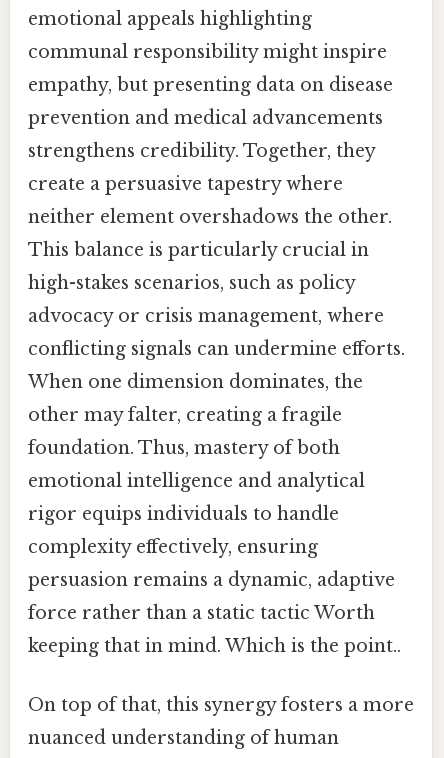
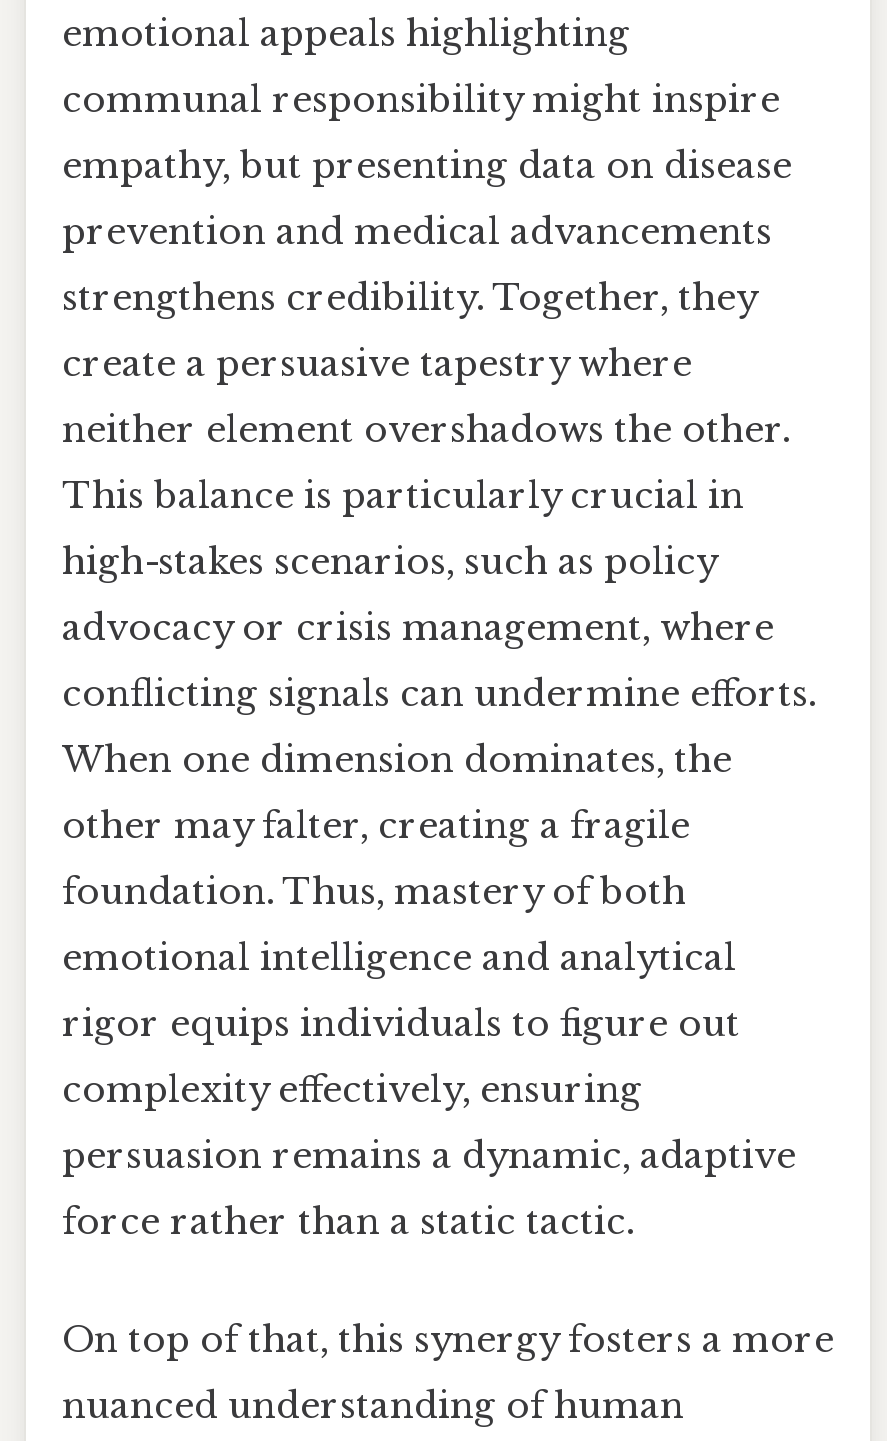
[28,503,339,525] rigor equips individuals to handle -> [62,1002,740,1046] rigor equips individuals to figure out
[28,602,401,657] force rather than a static tactic Worth | keeping that in mind. Which is the point.. -> [62,1200,634,1244] force rather than a static tactic.

